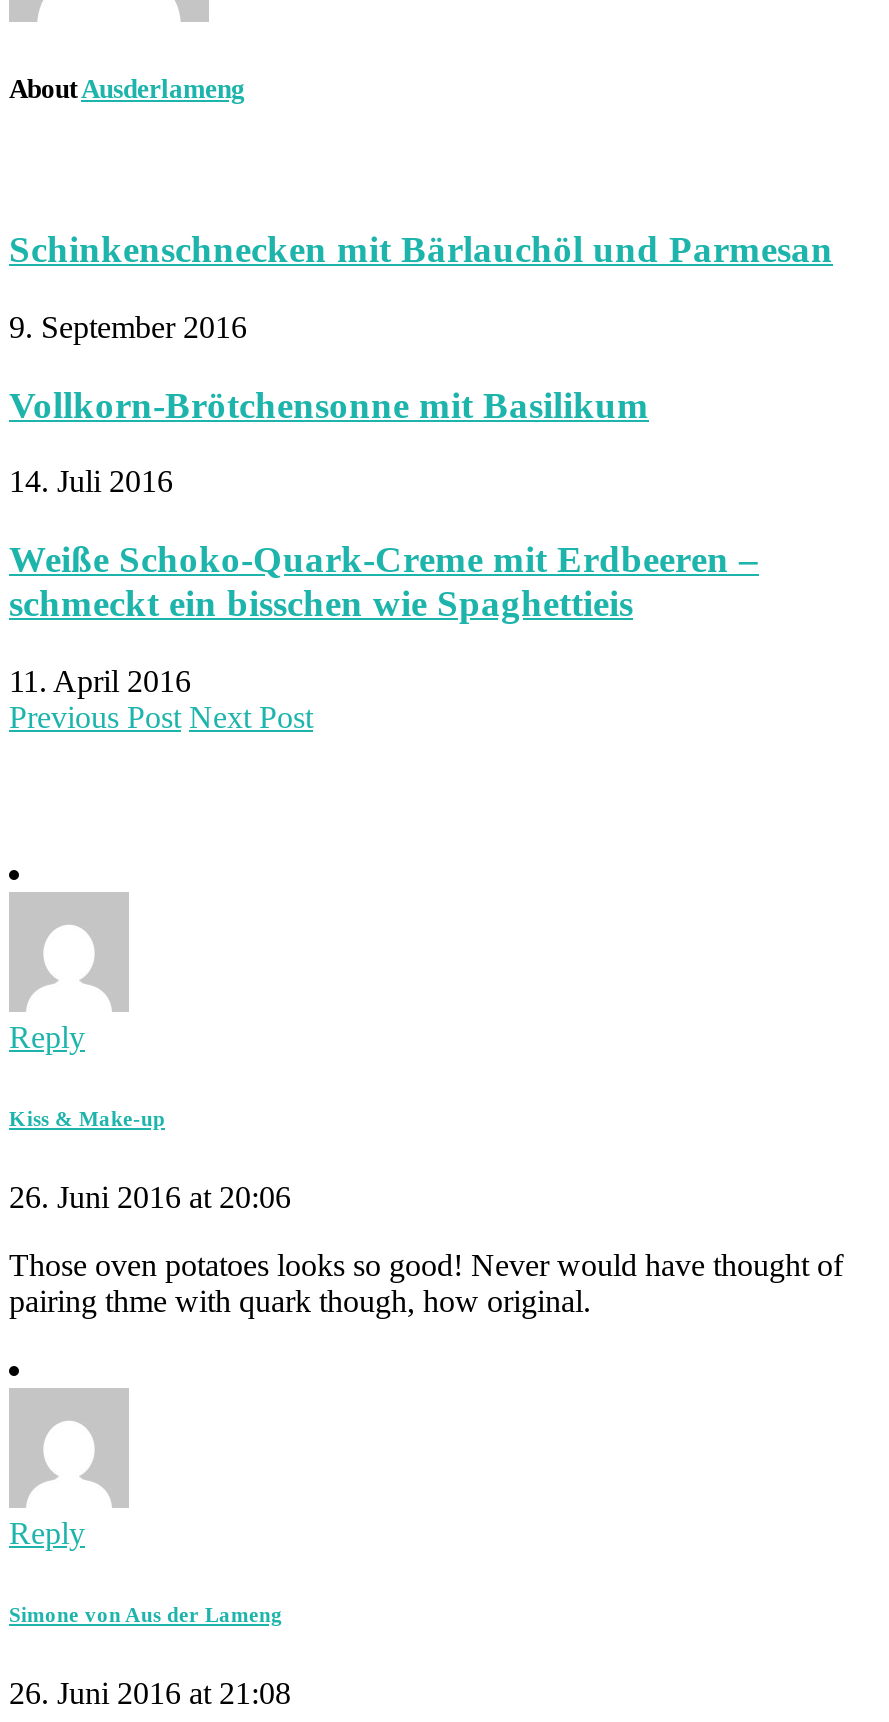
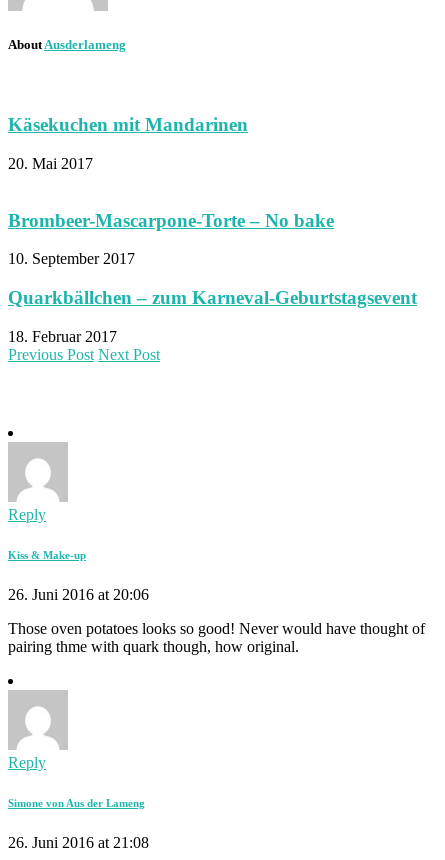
[9,228,833,270] Schinkenschnecken mit Bärlauchöl und Parmesan -> [8,114,248,135] Käsekuchen mit Mandarinen
[9,310,247,344] 9. September 2016 -> [8,155,93,172] 20. Mai 2017
[9,383,649,425] Vollkorn-Brötchensonne mit Basilikum -> [8,210,334,231] Brombeer-Mascarpone-Torte – No bake
[9,465,173,499] 14. Juli 2016 -> [8,250,135,267] 10. September 2017
[9,538,759,624] Weiße Schoko-Quark-Creme mit Erdbeeren – | schmeckt ein bisschen wie Spaghettieis -> [8,287,417,308] Quarkbällchen – zum Karneval-Geburtstagsevent
[9,664,191,698] 11. April 2016 -> [8,328,117,345] 18. Februar 2017

